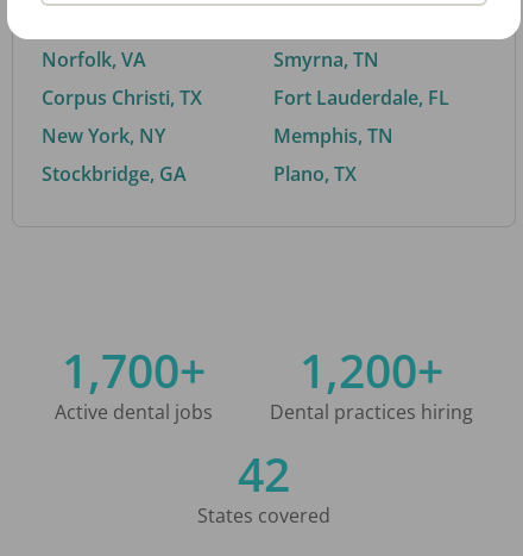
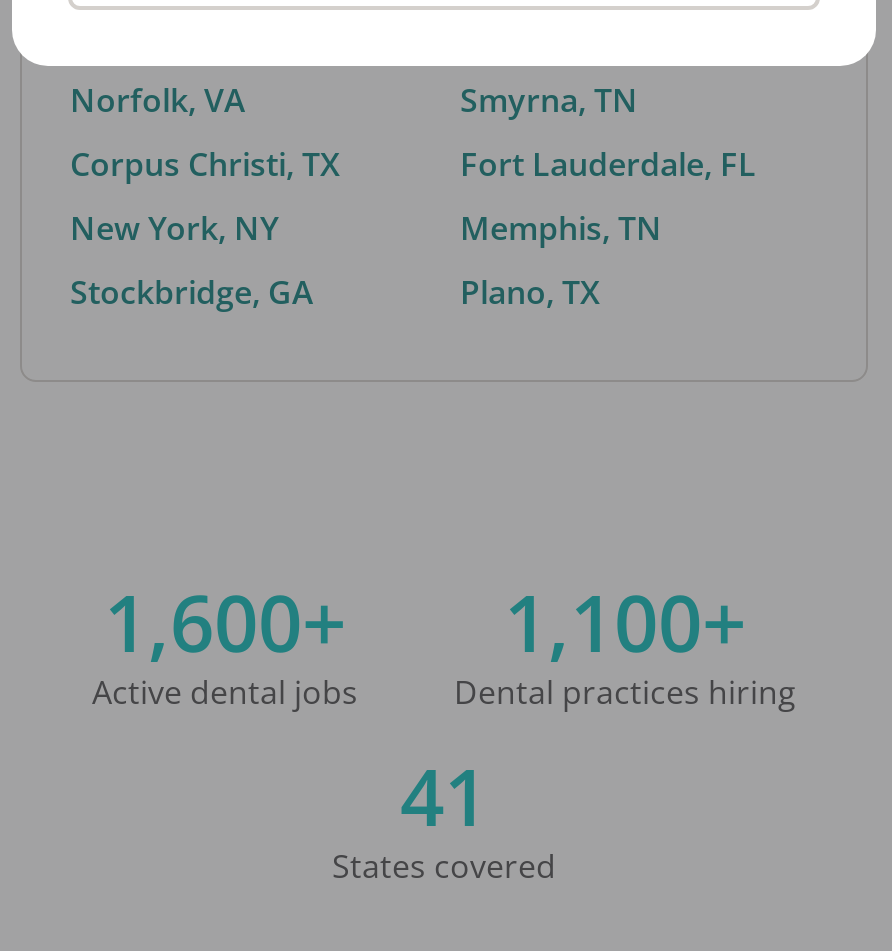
[62,339,206,402] 1,700+ -> [104,569,346,675] 1,600+
[300,339,443,402] 1,200+ -> [504,569,746,675] 1,100+
[238,442,290,505] 42 -> [400,743,488,849] 41

